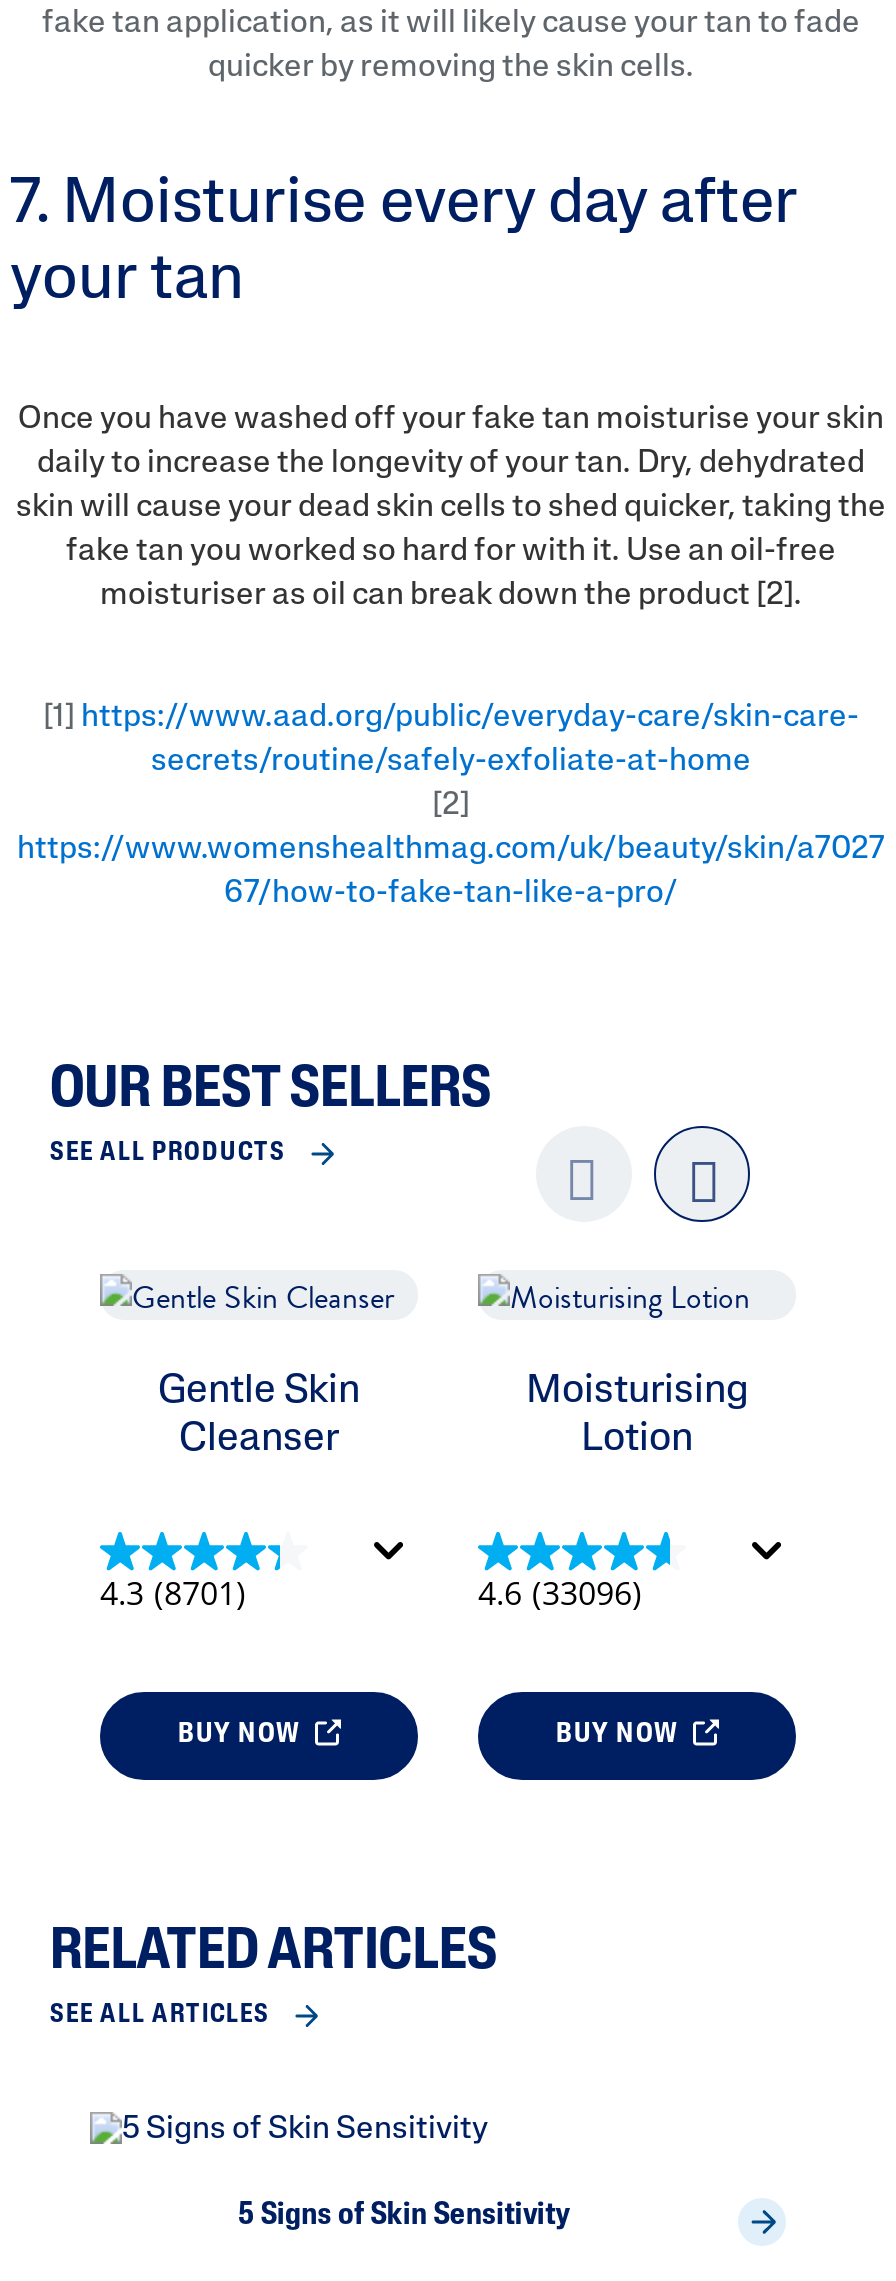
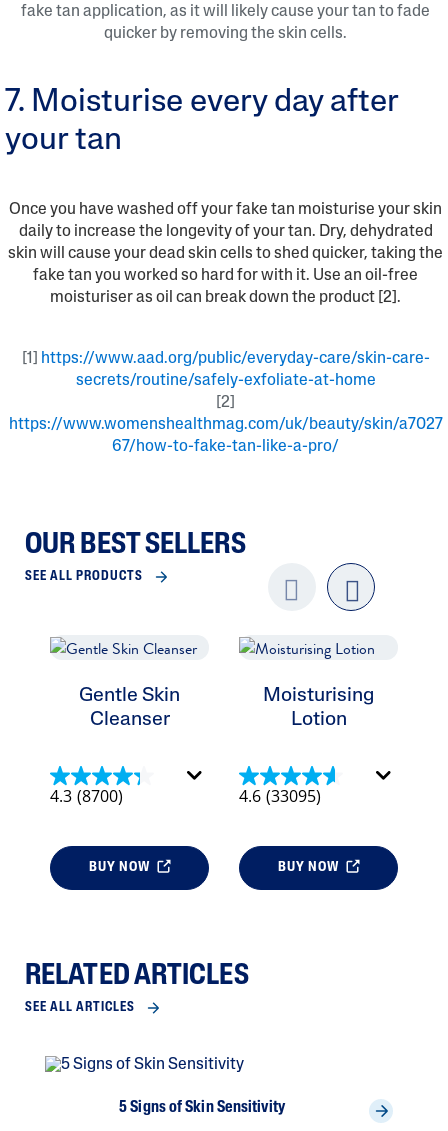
[100,1572,246,1616] 4.3 (8701) -> [50,786,123,808] 4.3 (8700)
[478,1572,642,1616] 4.6 (33096) -> [239,786,321,808] 4.6 (33095)

